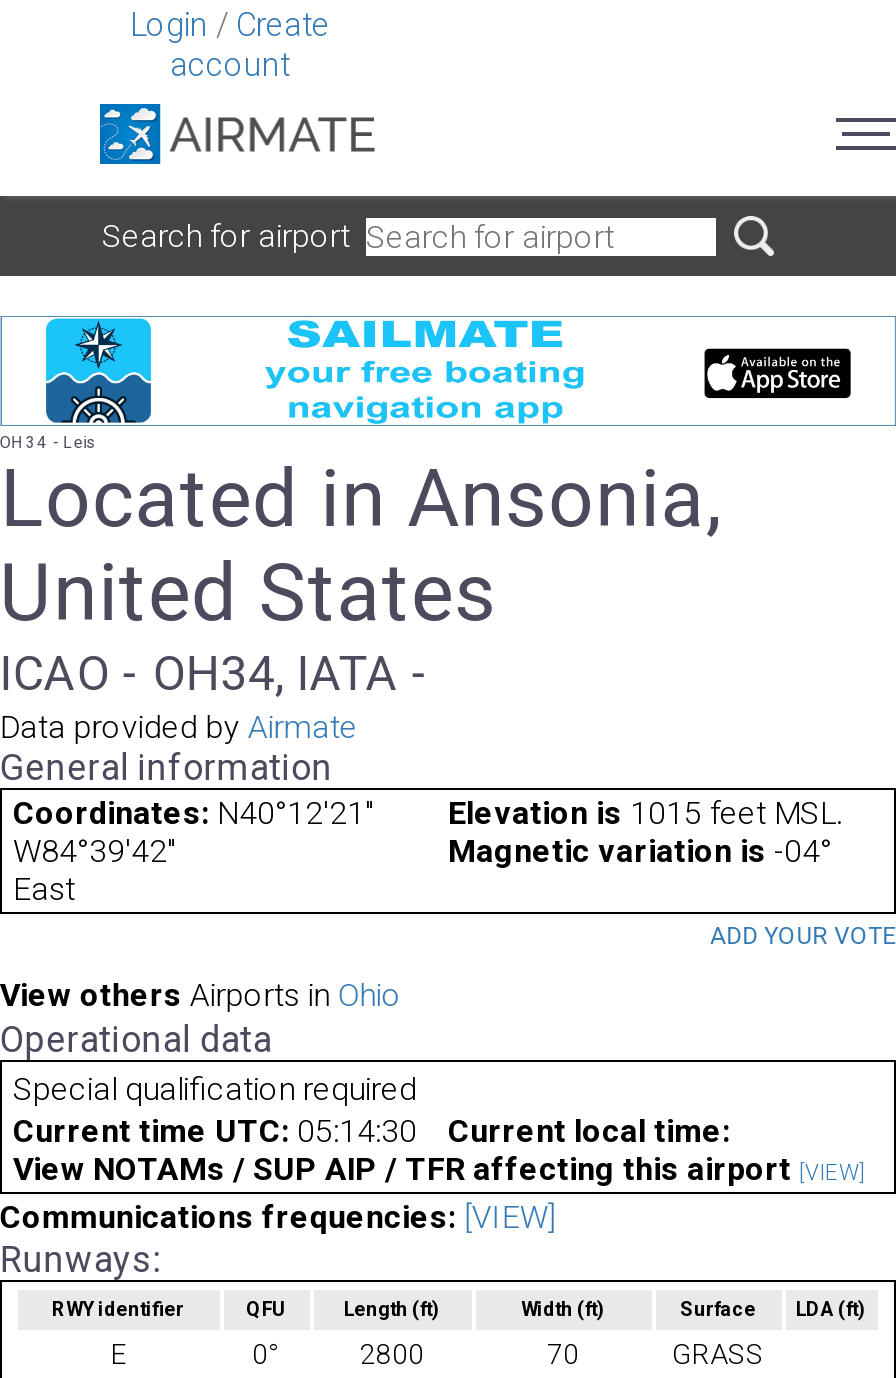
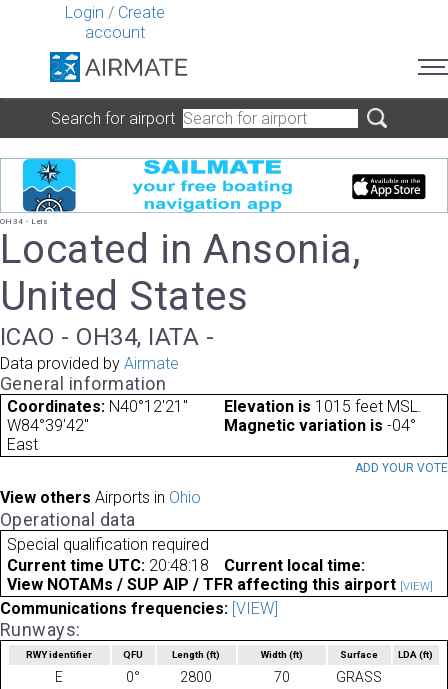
[13,1113,417,1151] Current time UTC: 05:14:30 -> [6,556,208,575] Current time UTC: 20:48:18

